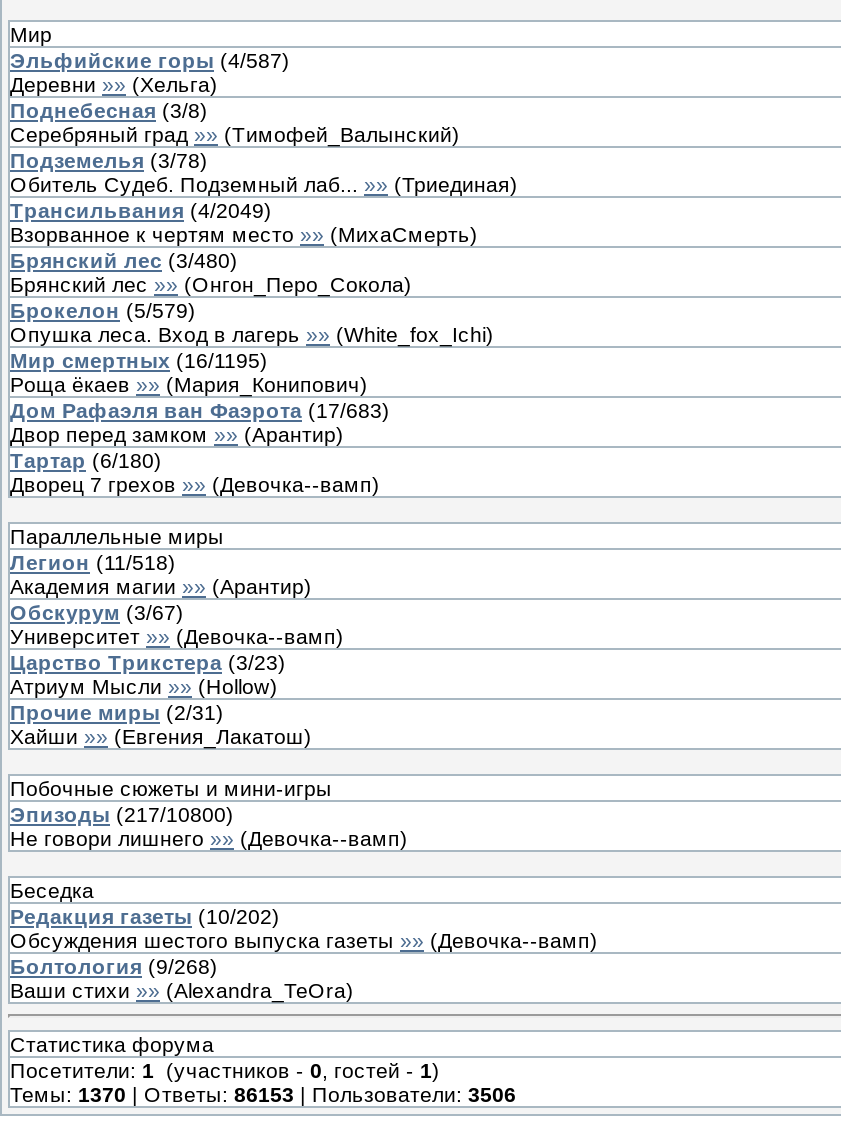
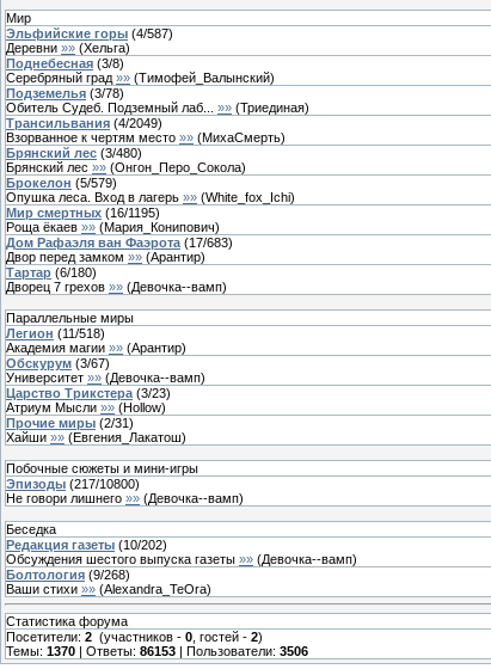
[10,1057,440,1081] Посетители: 1 (участников - 0, гостей - 1) -> [6,629,263,643] Посетители: 2 (участников - 0, гостей - 2)

